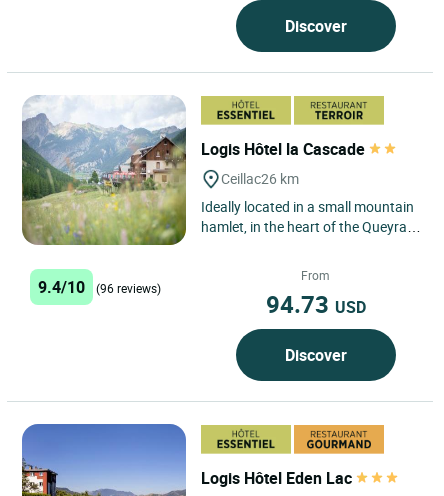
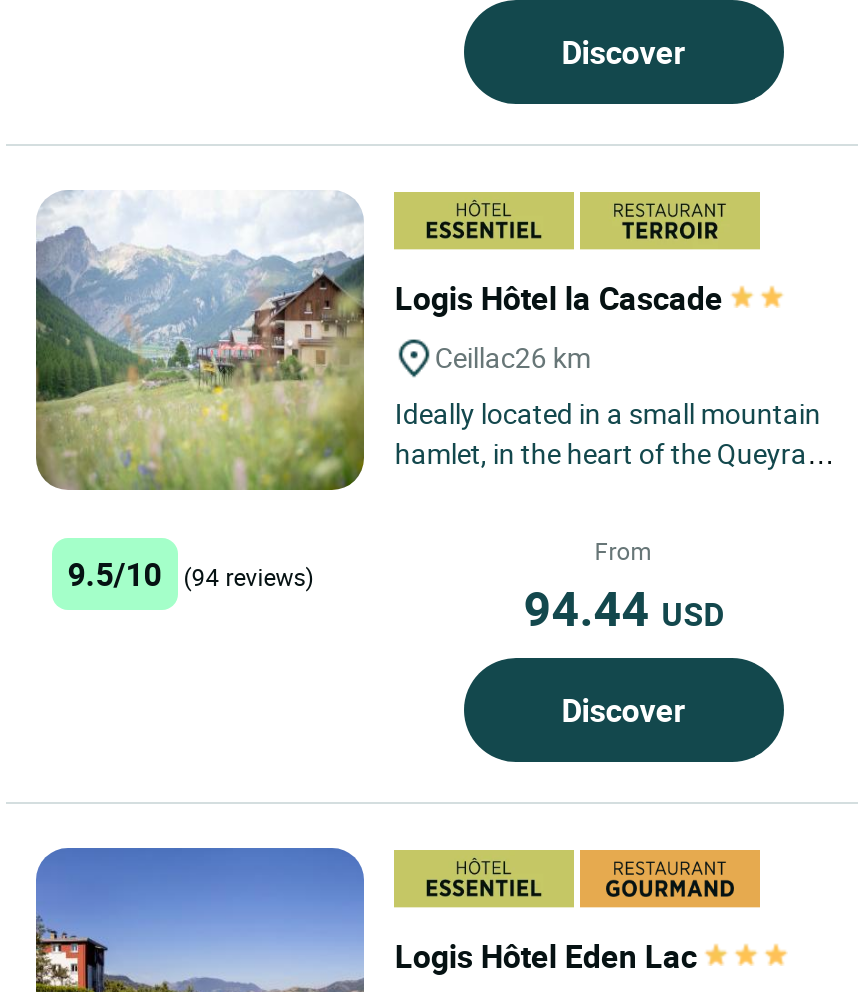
[38,276,85,298] 9.4/10 -> [67,553,161,597] 9.5/10
[96,280,161,296] (96 reviews) -> [183,561,313,593] (94 reviews)
[266,288,366,320] 94.73 USD -> [523,577,723,641] 94.44 USD

